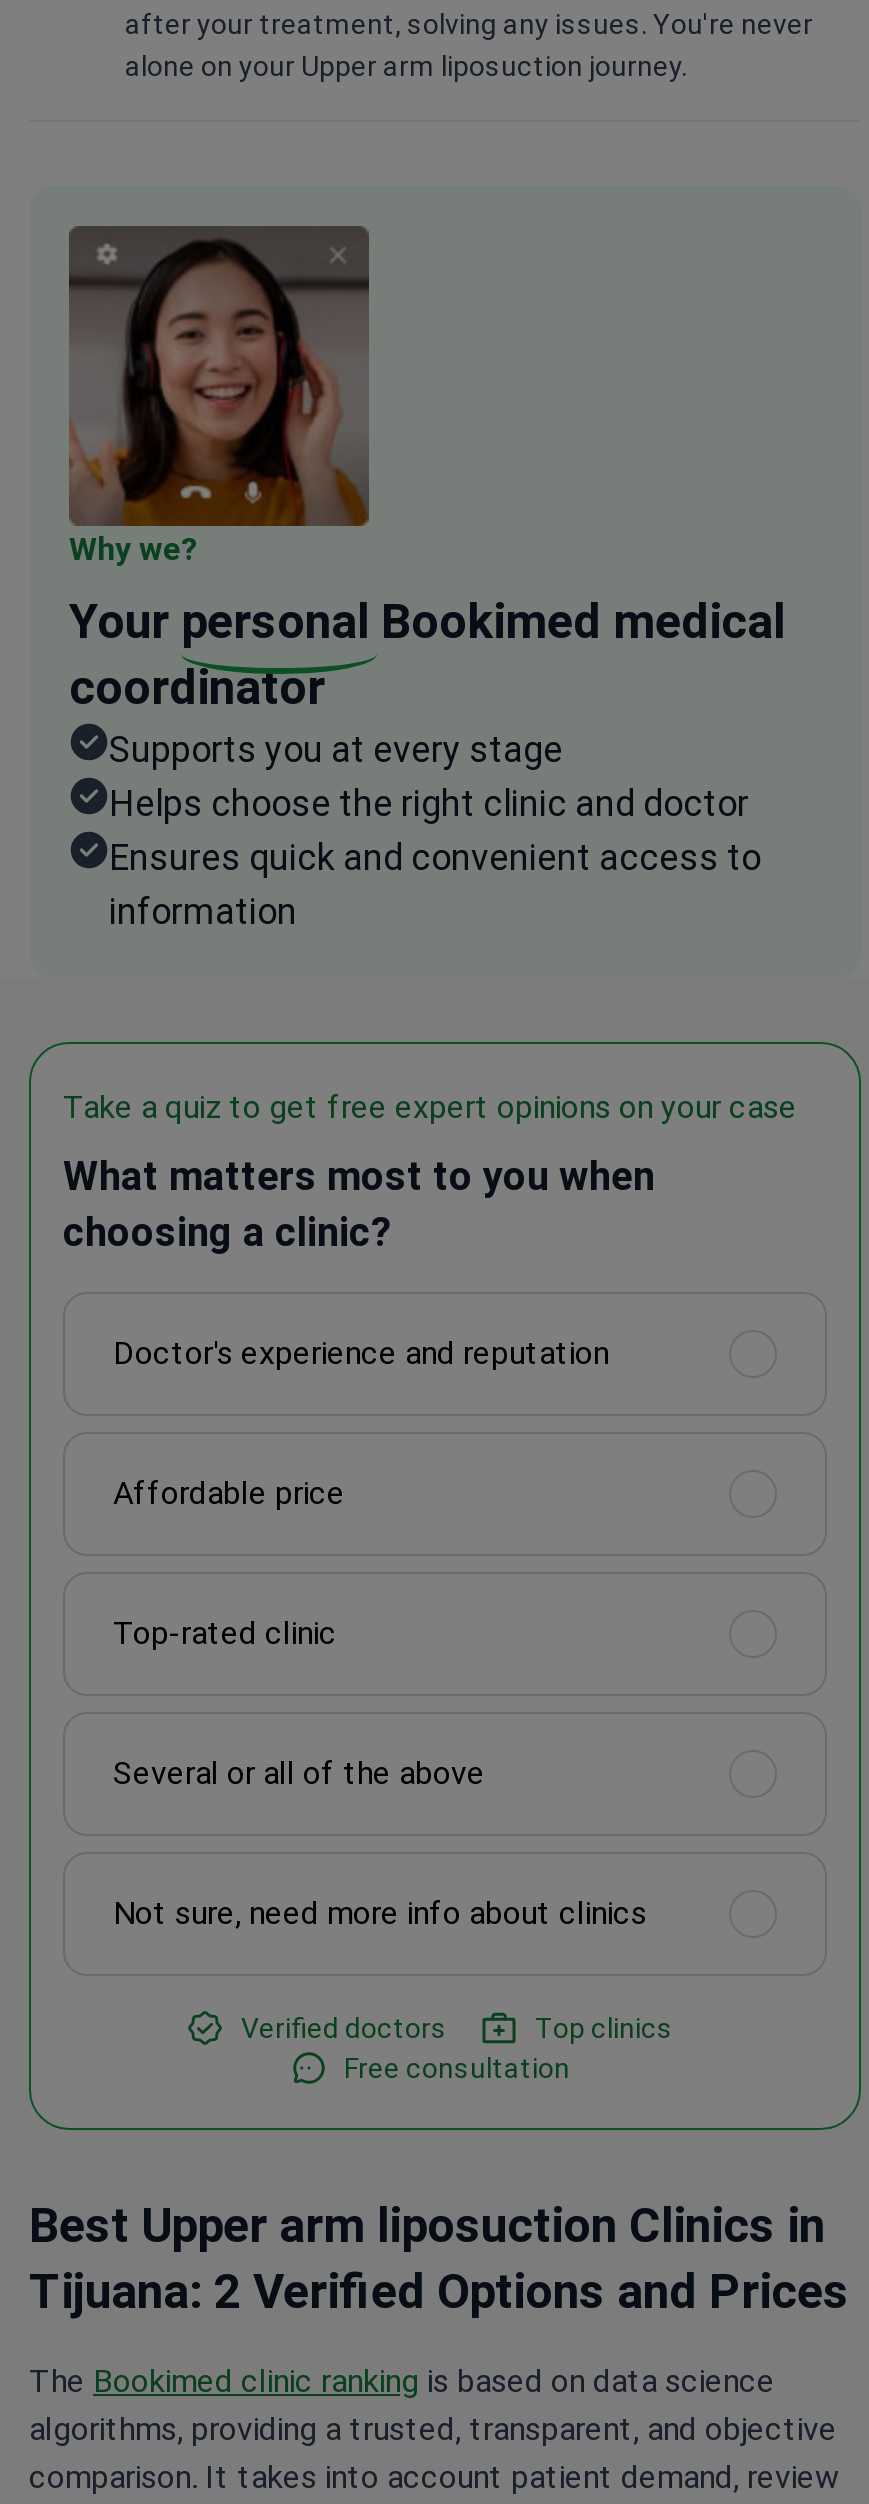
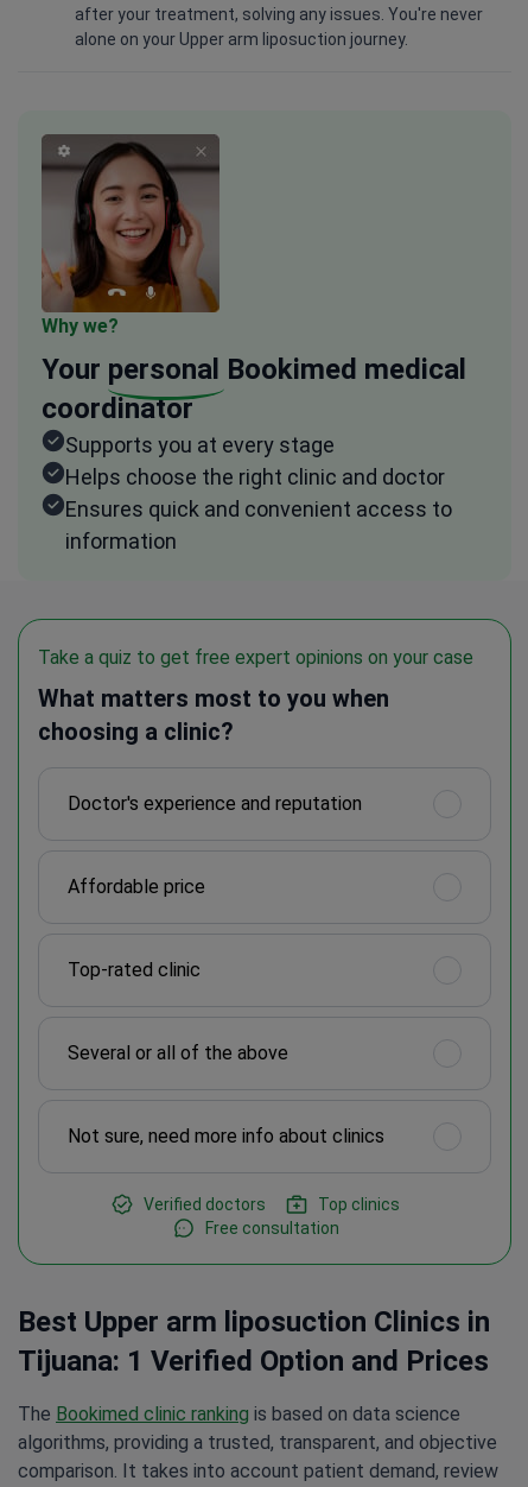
[29,2264,849,2320] Tijuana: 2 Verified Options and Prices -> [18,1344,489,1378] Tijuana: 1 Verified Option and Prices

